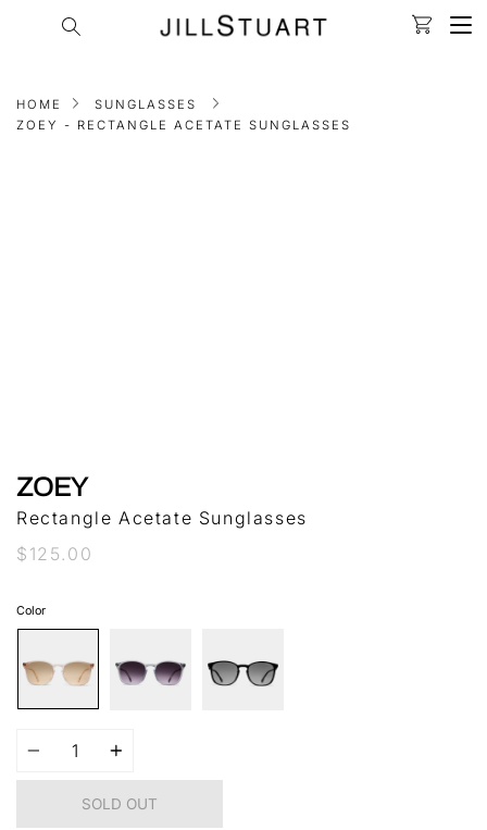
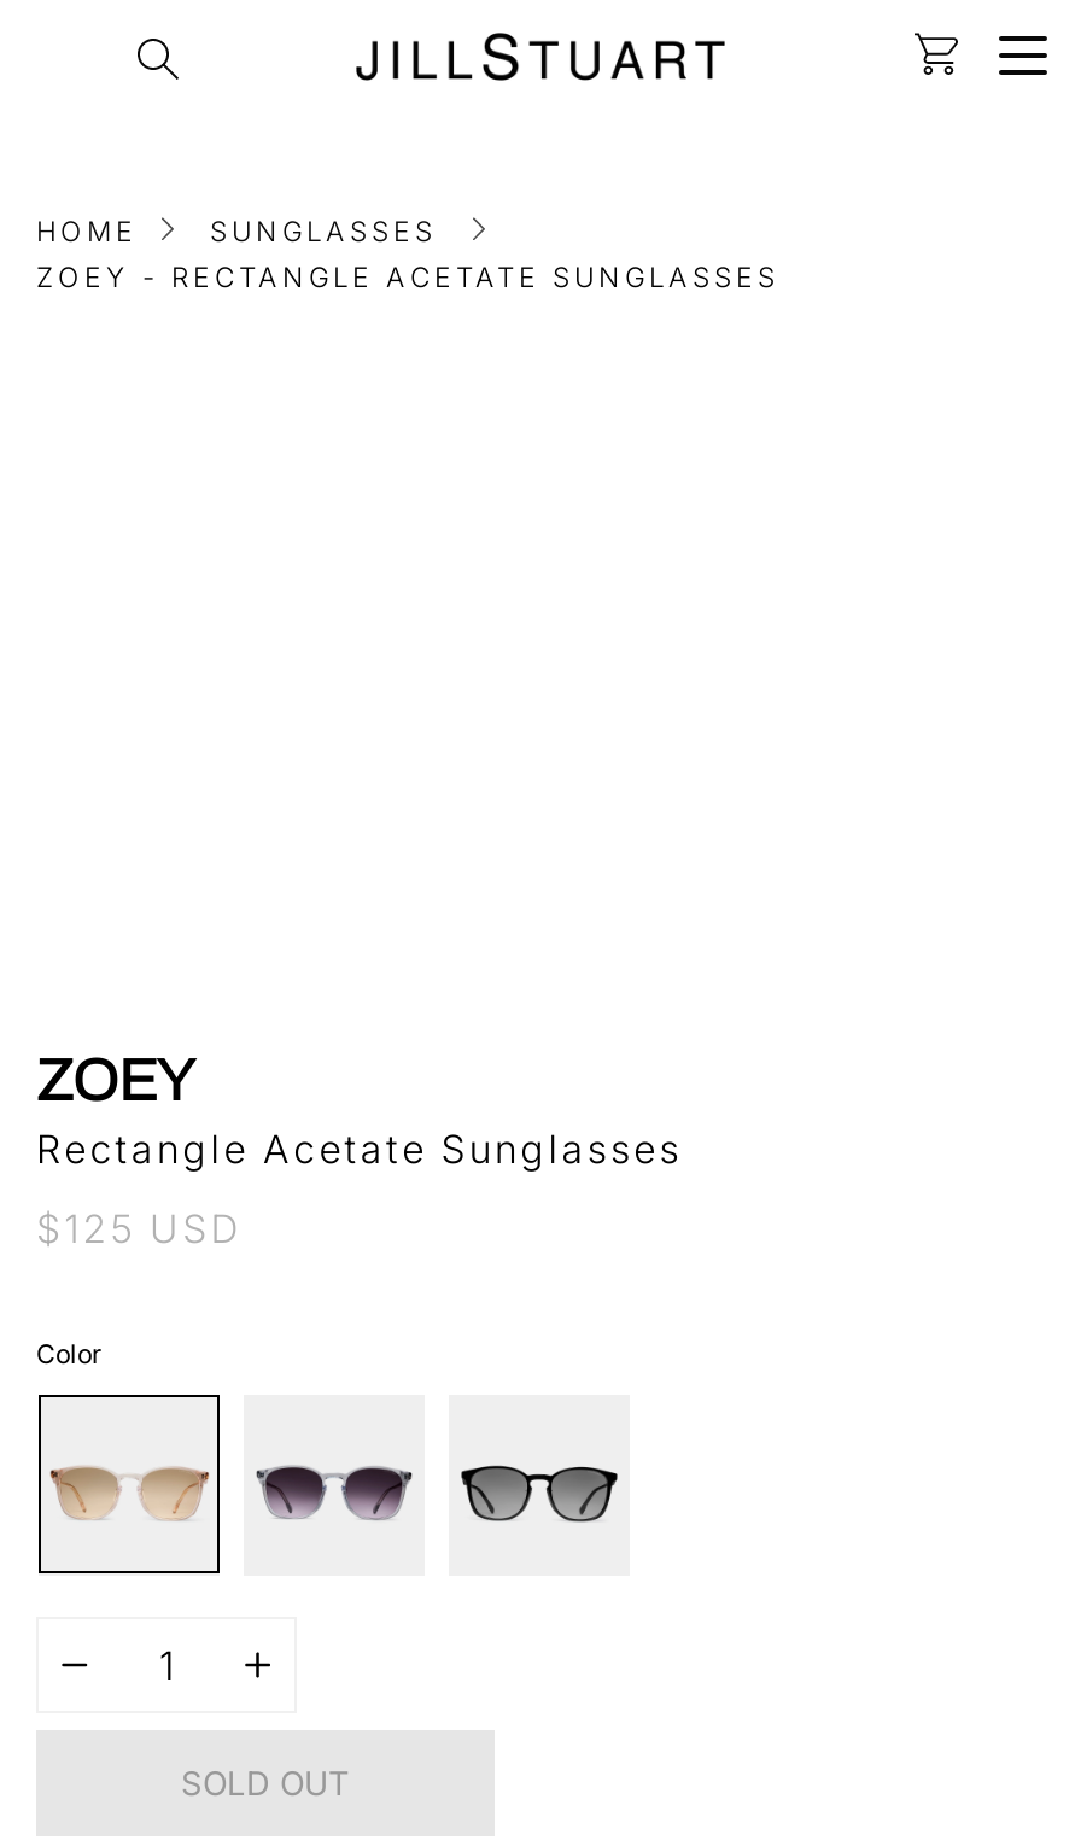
[16,542,93,564] $125.00 -> [36,1203,241,1251] $125 USD

